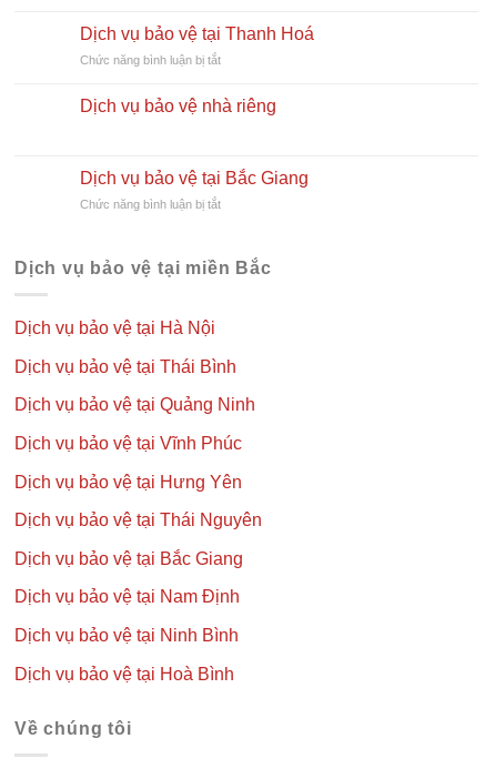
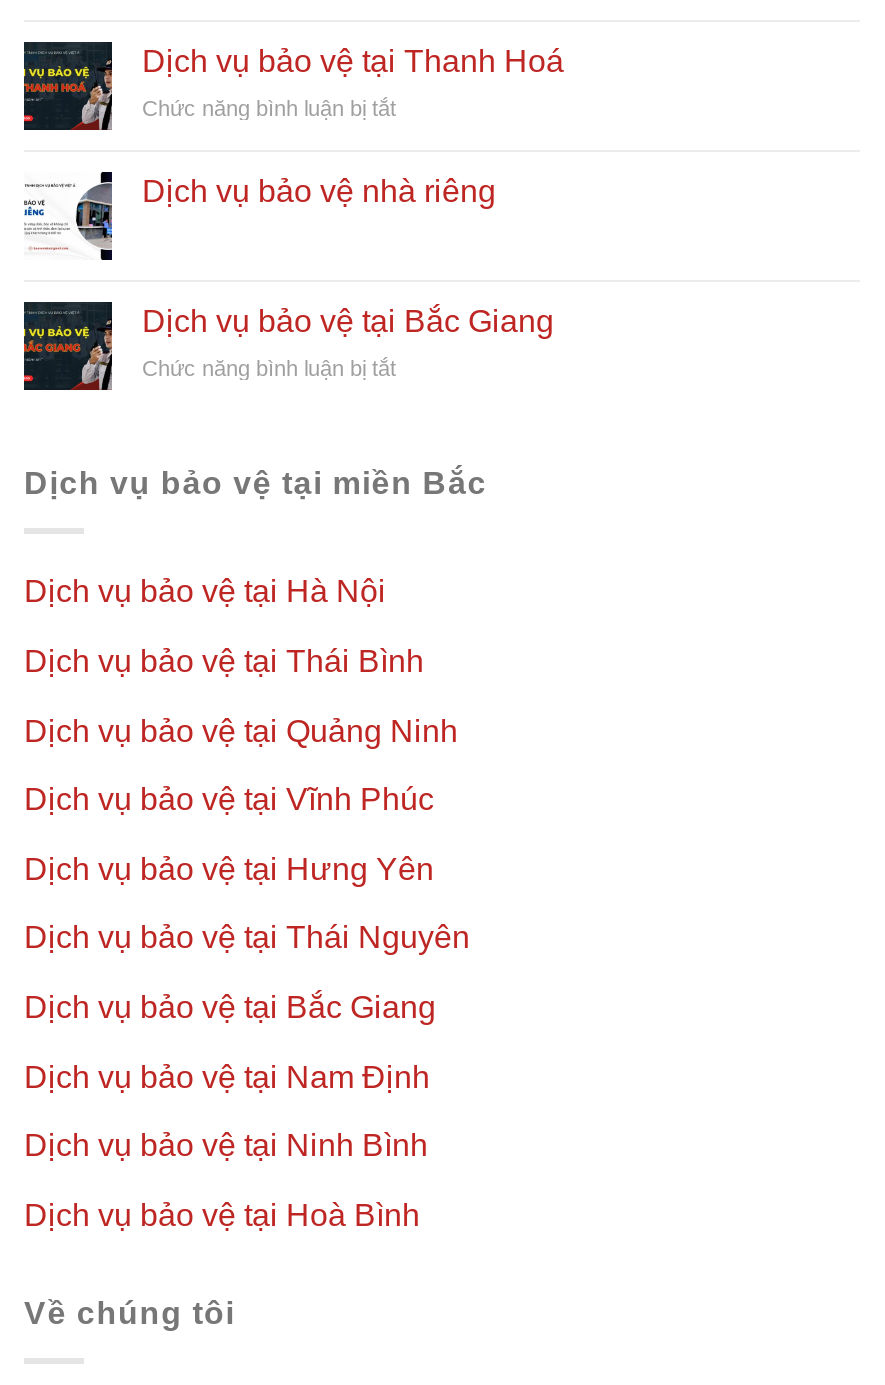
none -> [22,40,114,132] [image]
none -> [22,170,114,262] [image]
none -> [22,300,114,392] [image]

